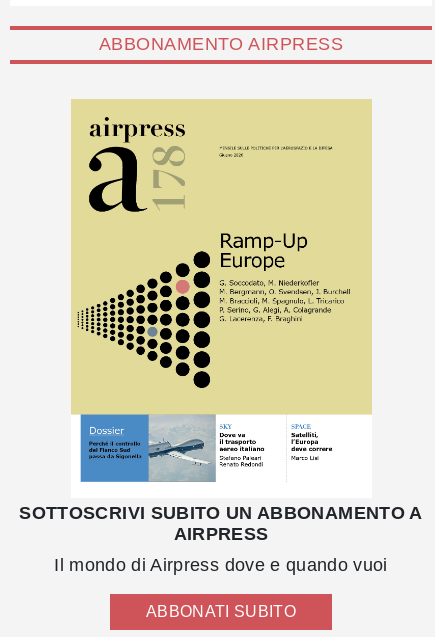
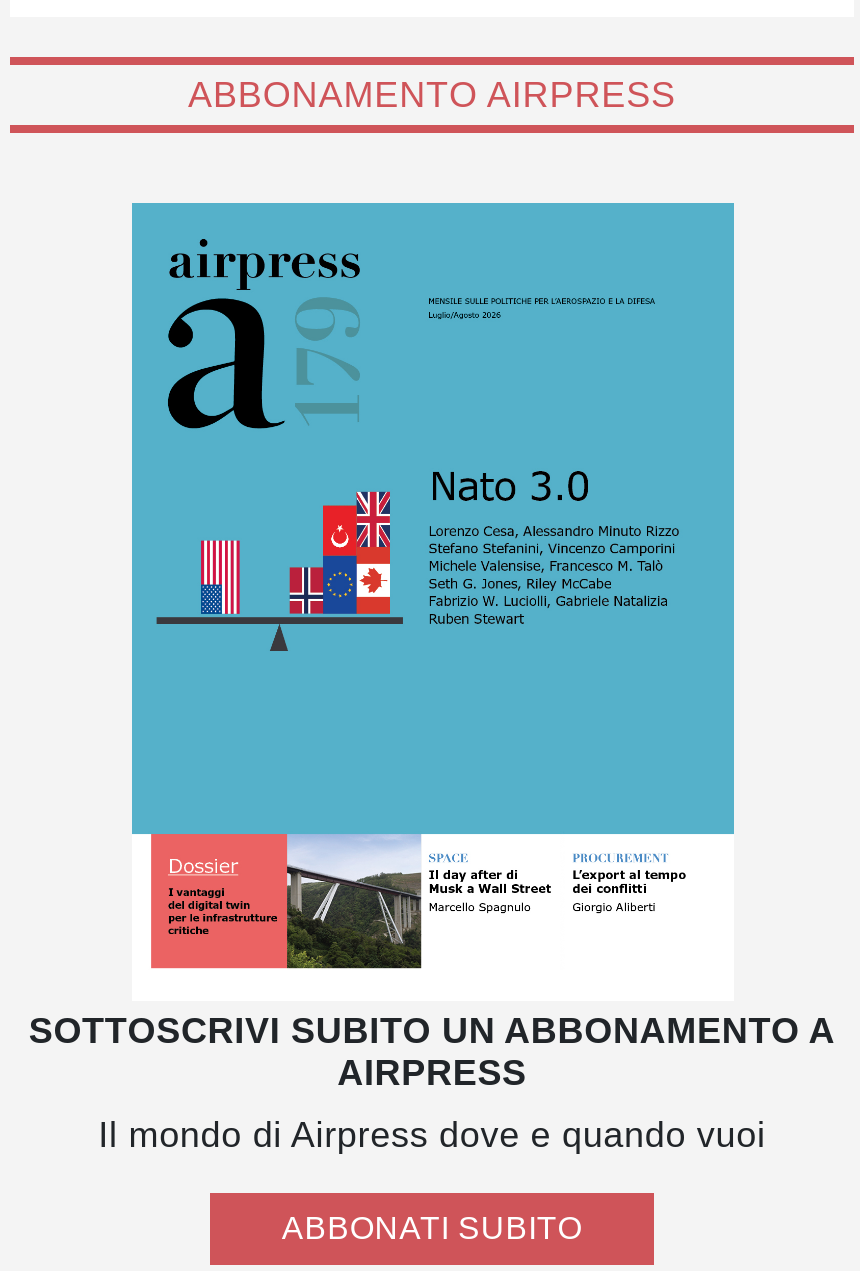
[71,99,372,483] [image] -> [130,201,736,971] [image]

